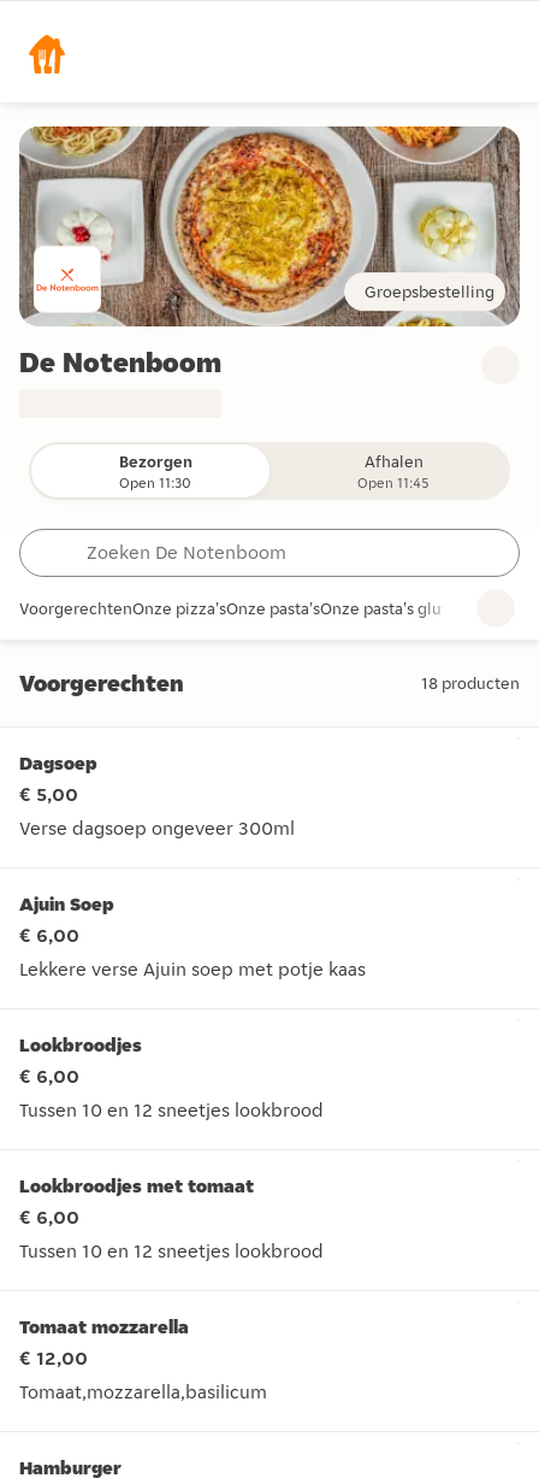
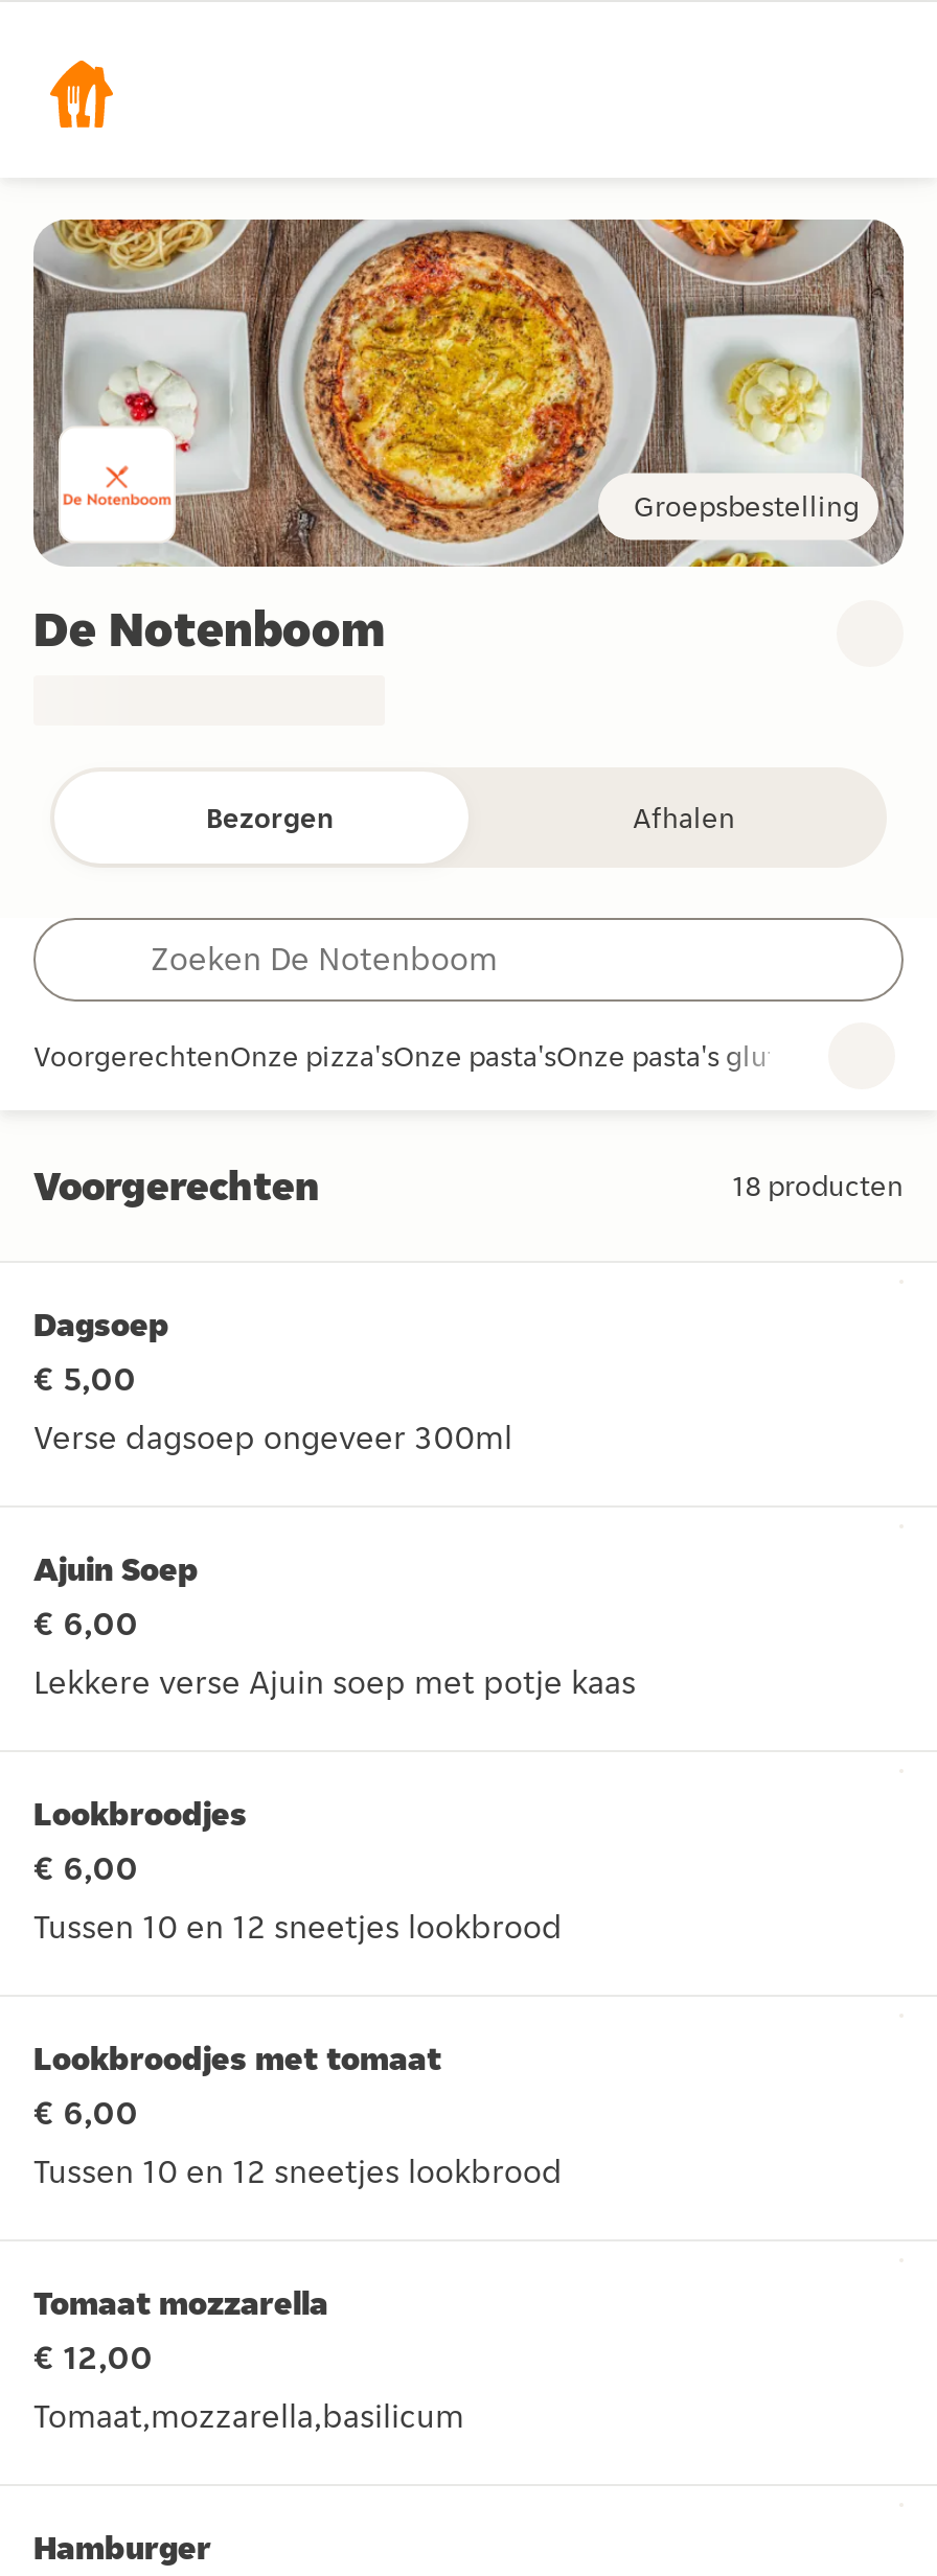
[119,473,191,491] Open 11:30 -> none
[357,473,430,491] Open 11:45 -> none

